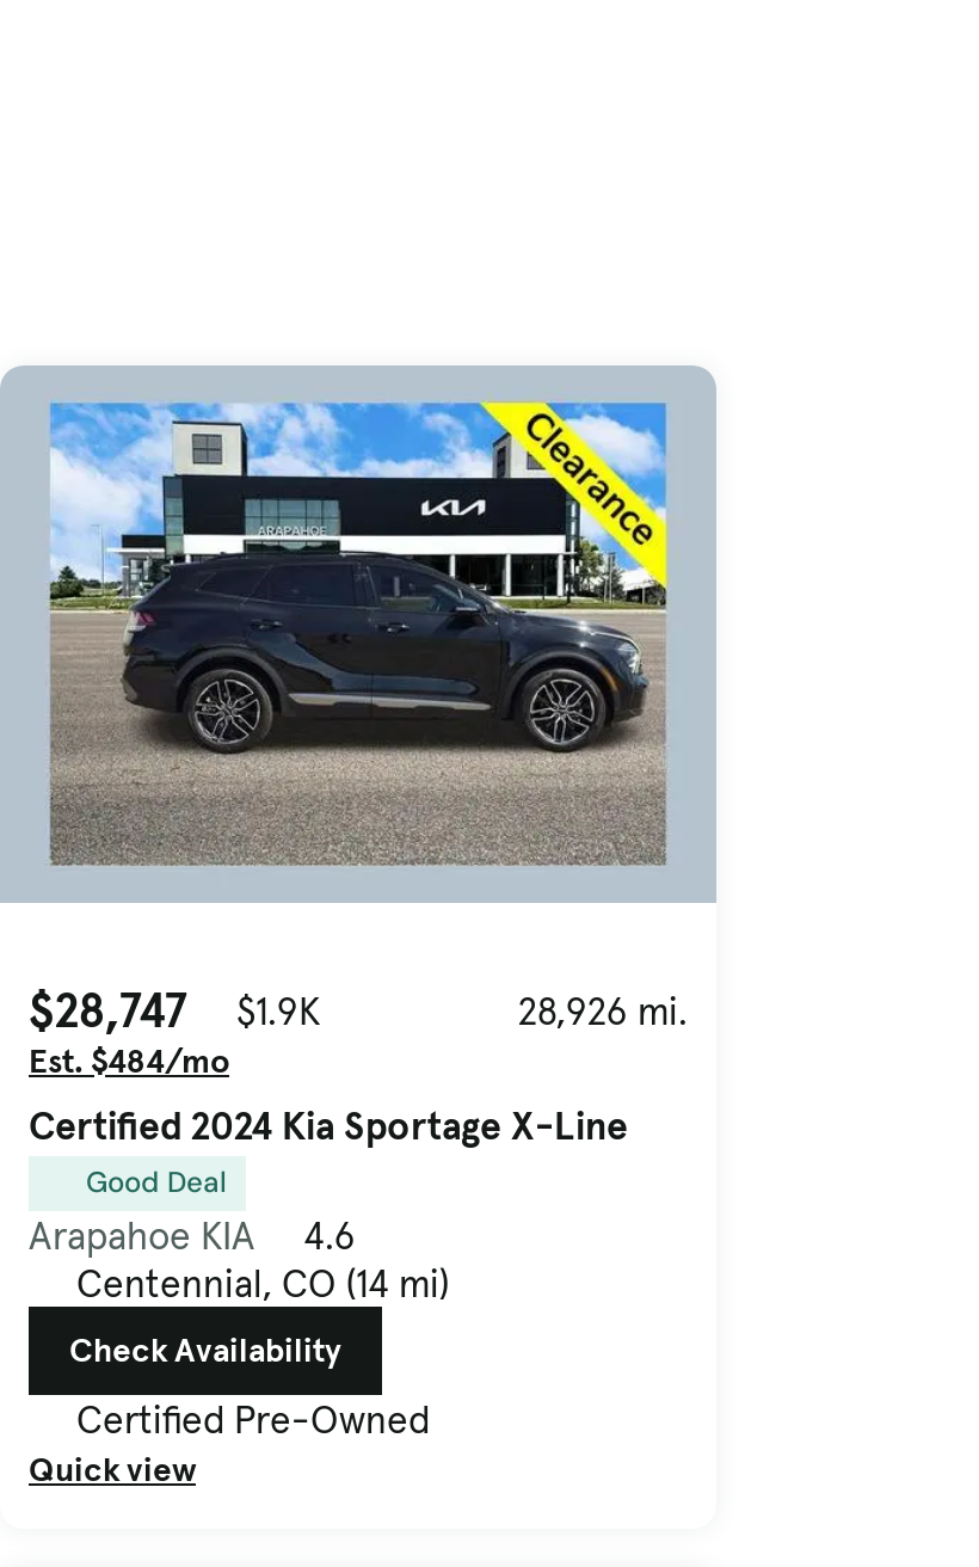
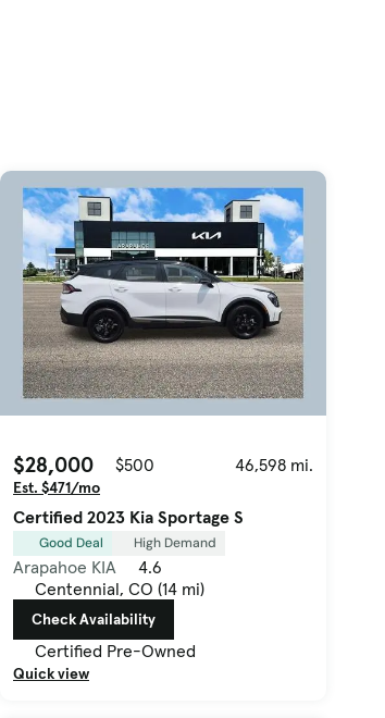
[122,399,671,757] [image] -> [57,187,305,348] [image]
[29,979,688,1149] $28,747 | $1.9K | 28,926 mi. | Est. $484/mo | Certified 2024 Kia Sportage X-Line -> [13,450,313,528] $28,000 | $500 | 46,598 mi. | Est. $471/mo | Certified 2023 Kia Sportage S
none -> [134,534,216,552] High Demand

